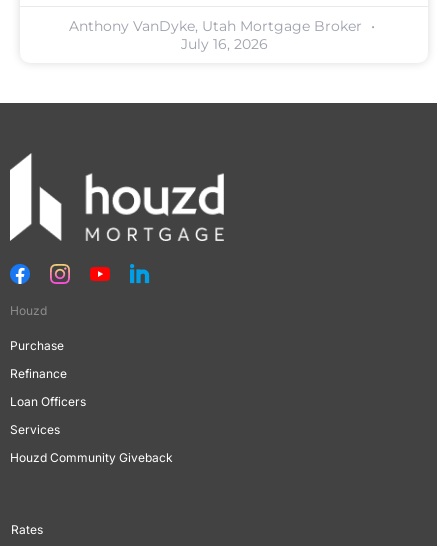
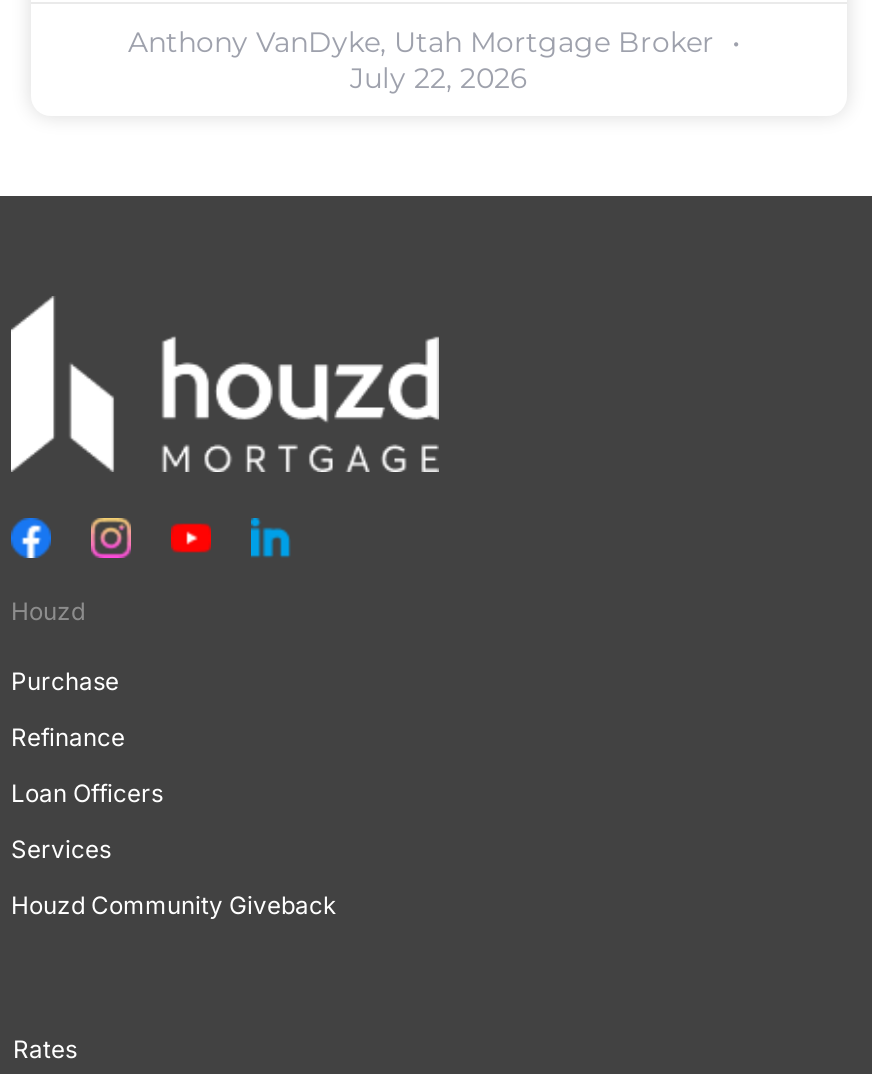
[180,35,267,53] July 16, 2026 -> [350,61,528,97] July 22, 2026

